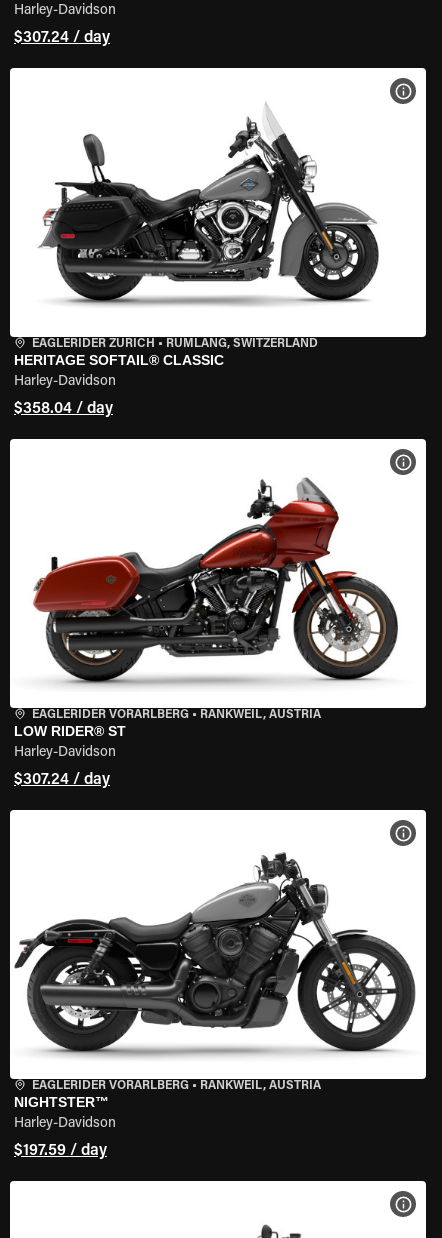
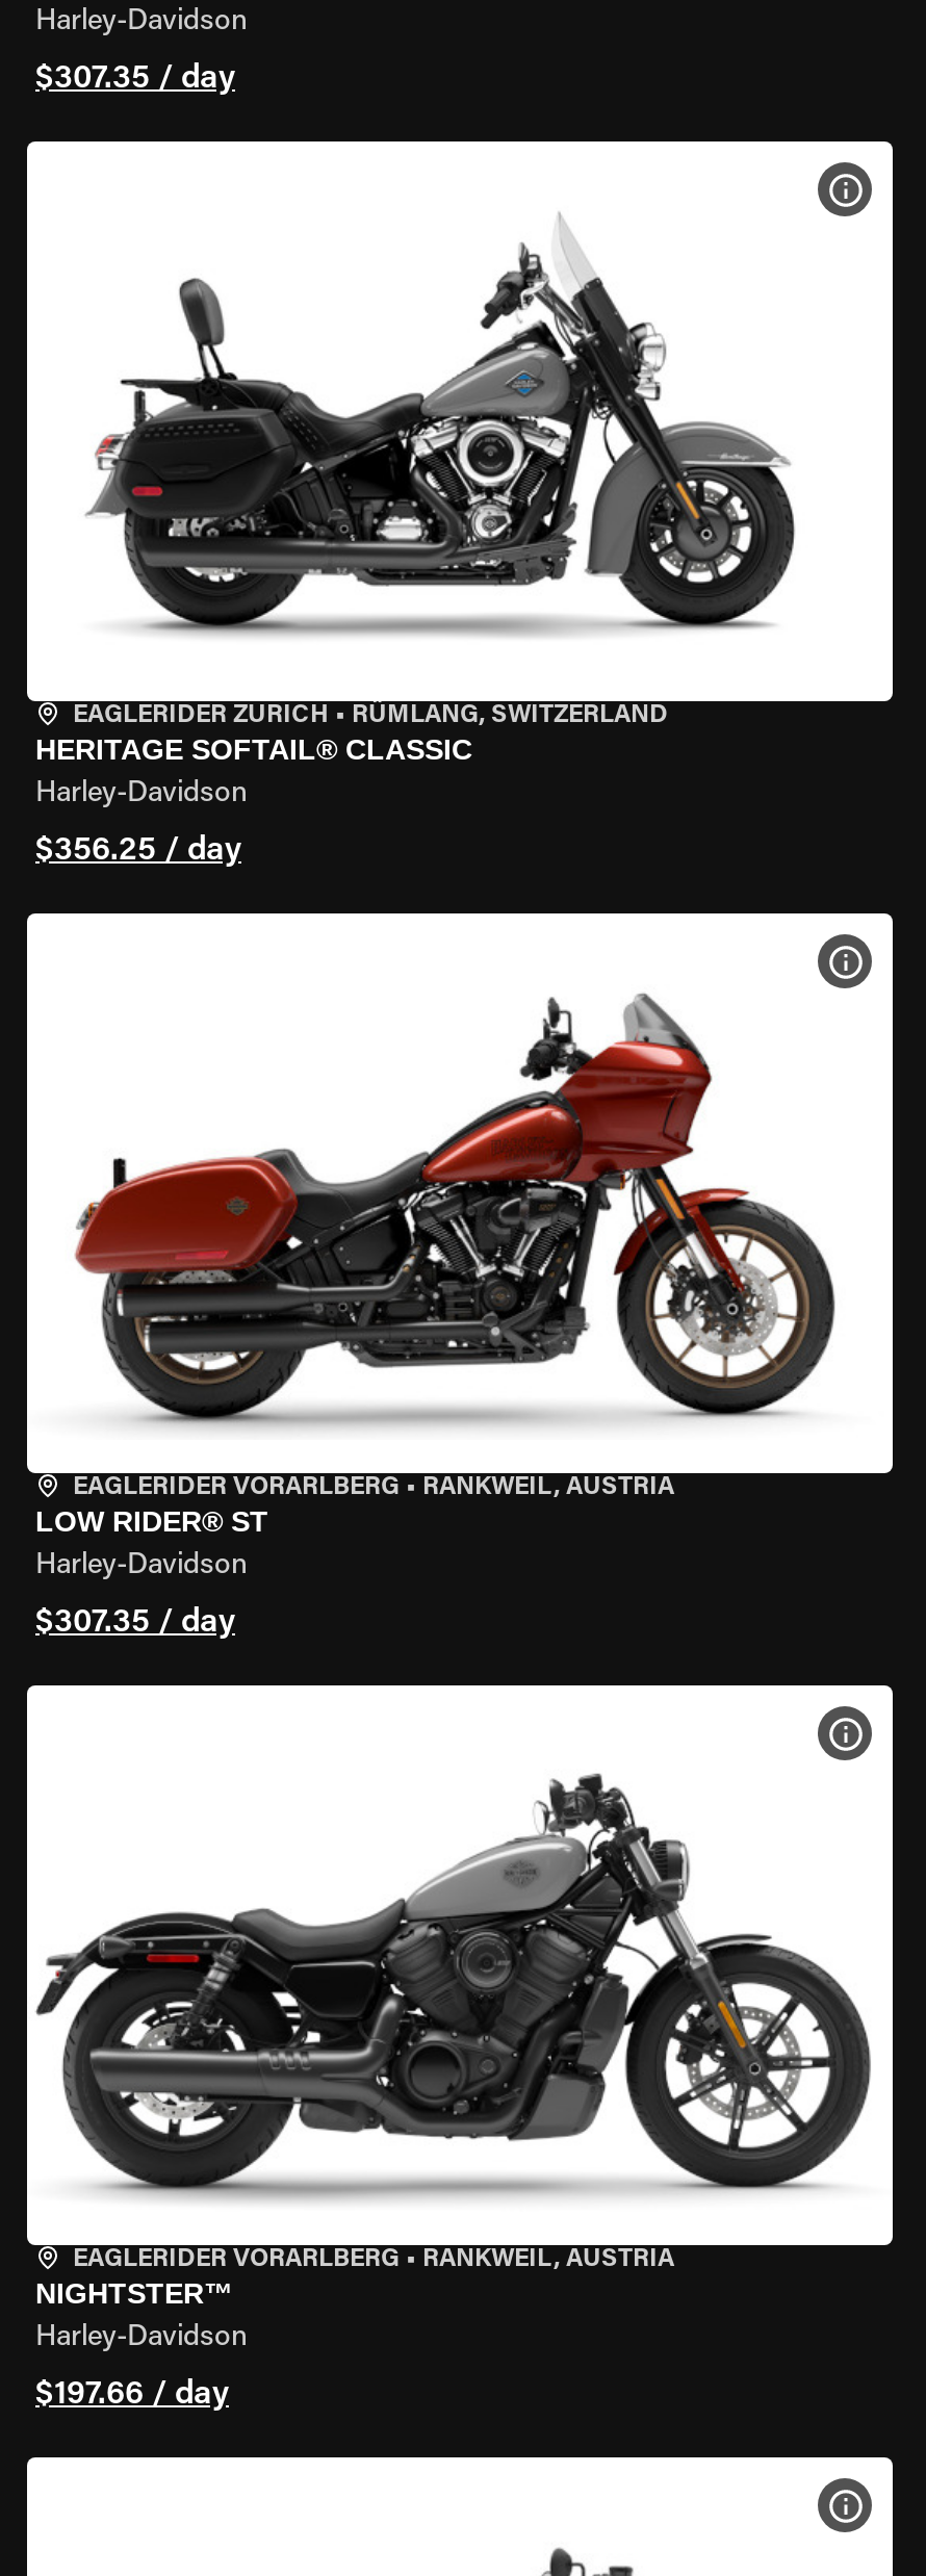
[14,30,110,46] $307.24 / day -> [35,62,235,96] $307.35 / day
[14,401,113,417] $358.04 / day -> [35,834,241,868] $356.25 / day
[14,772,110,788] $307.24 / day -> [35,1606,235,1640] $307.35 / day
[14,1143,107,1159] $197.59 / day -> [35,2378,229,2412] $197.66 / day

